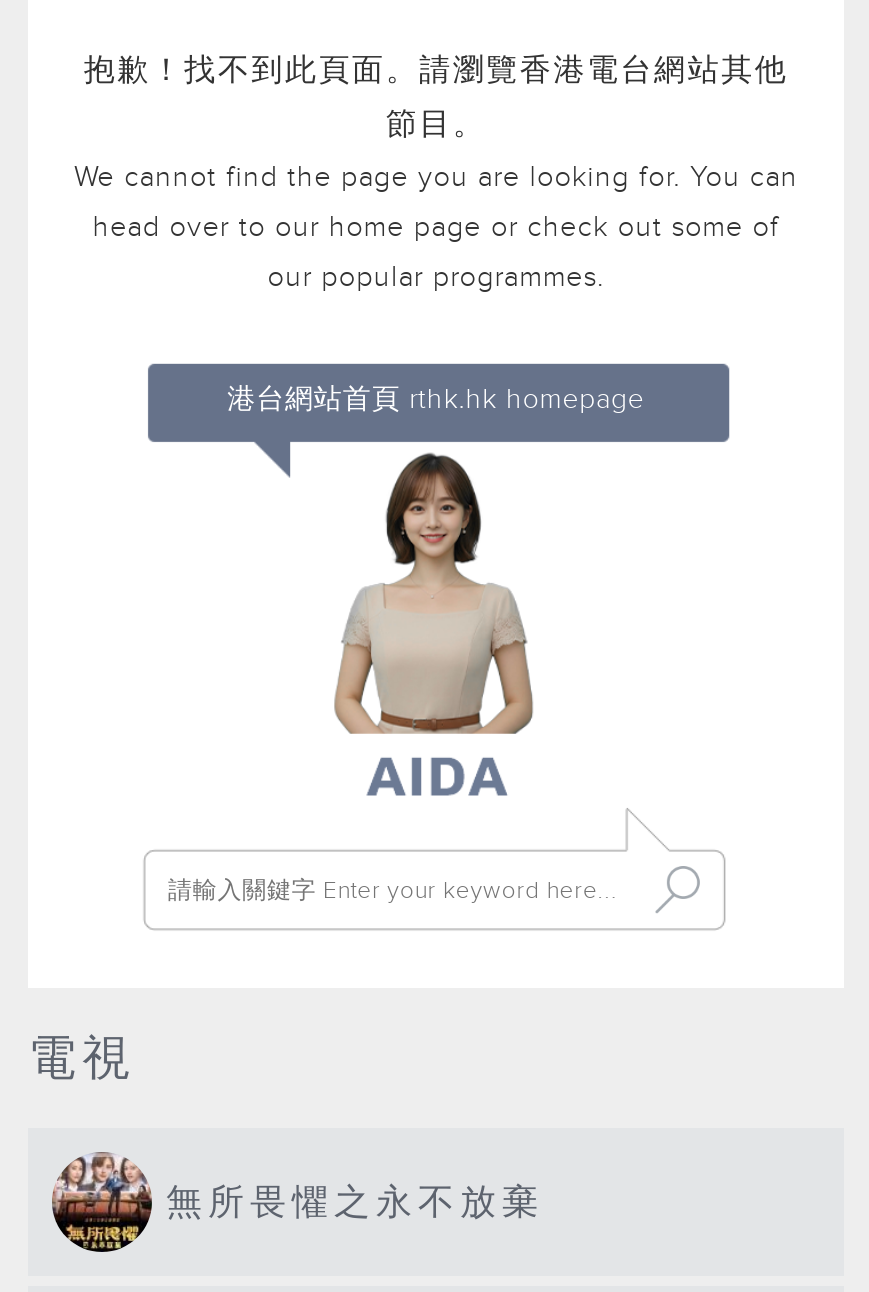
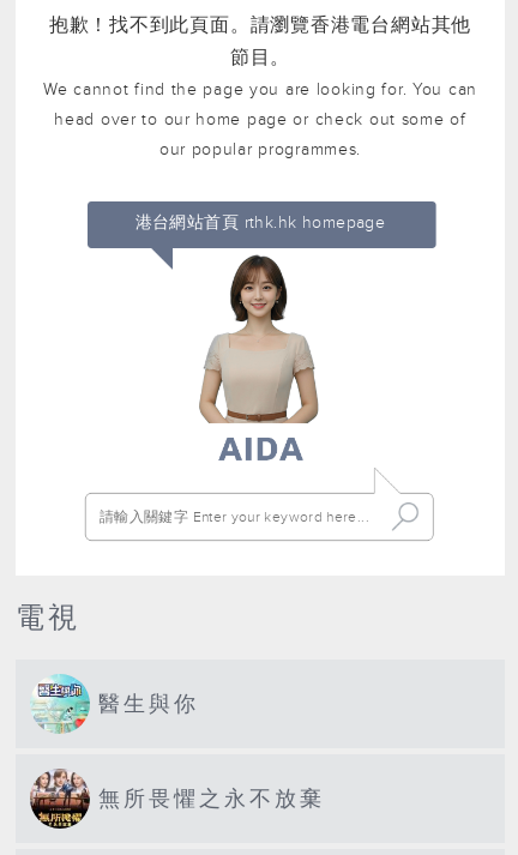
none -> [31,674,199,734] [image] | 醫生與你

